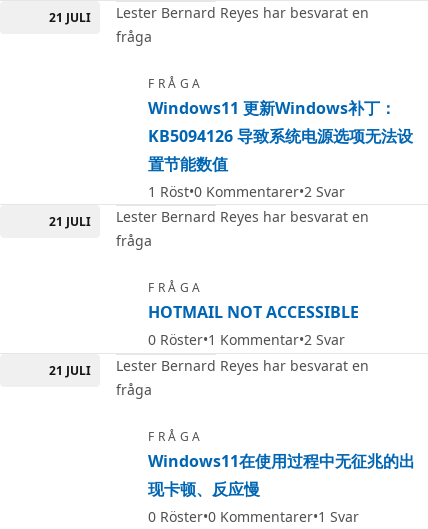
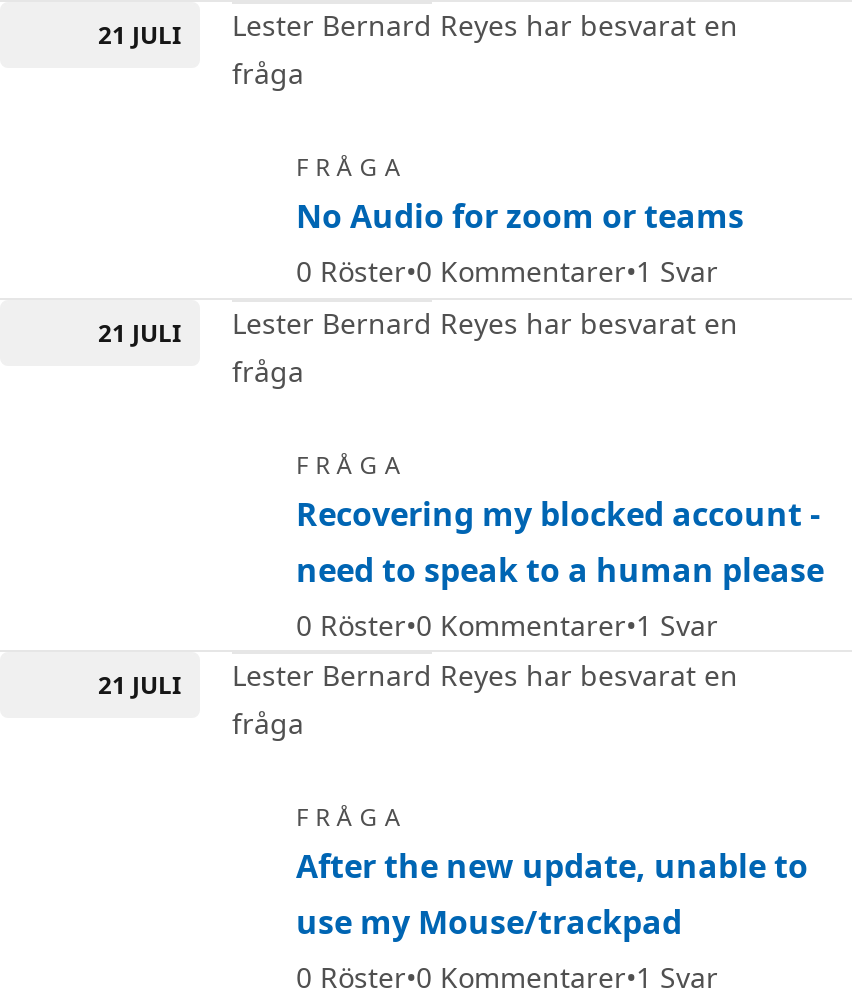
[148,97,413,201] Windows11 更新Windows补丁： | KB5094126 导致系统电源选项无法设 | 置节能数值 | 1 Röst 0 Kommentarer 2 Svar -> [296,194,744,290] No Audio for zoom or teams | 0 Röster 0 Kommentarer 1 Svar
moved [49,207,369,296] -> [98,304,738,482]: 21 JULI | Lester Bernard Reyes har besvarat en | fråga | FRÅGA
[148,301,359,349] HOTMAIL NOT ACCESSIBLE | 0 Röster 1 Kommentar 2 Svar -> [296,492,824,644] Recovering my blocked account - | need to speak to a human please | 0 Röster 0 Kommentarer 1 Svar
[148,450,415,500] Windows11在使用过程中无征兆的出 | 现卡顿、反应慢 -> [296,844,808,944] After the new update, unable to | use my Mouse/trackpad

